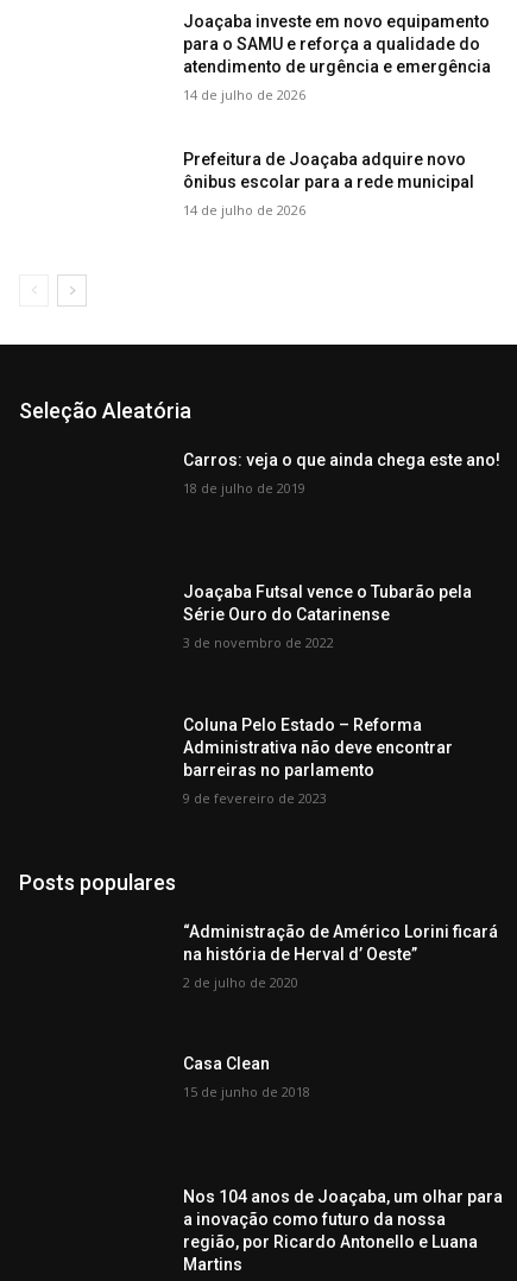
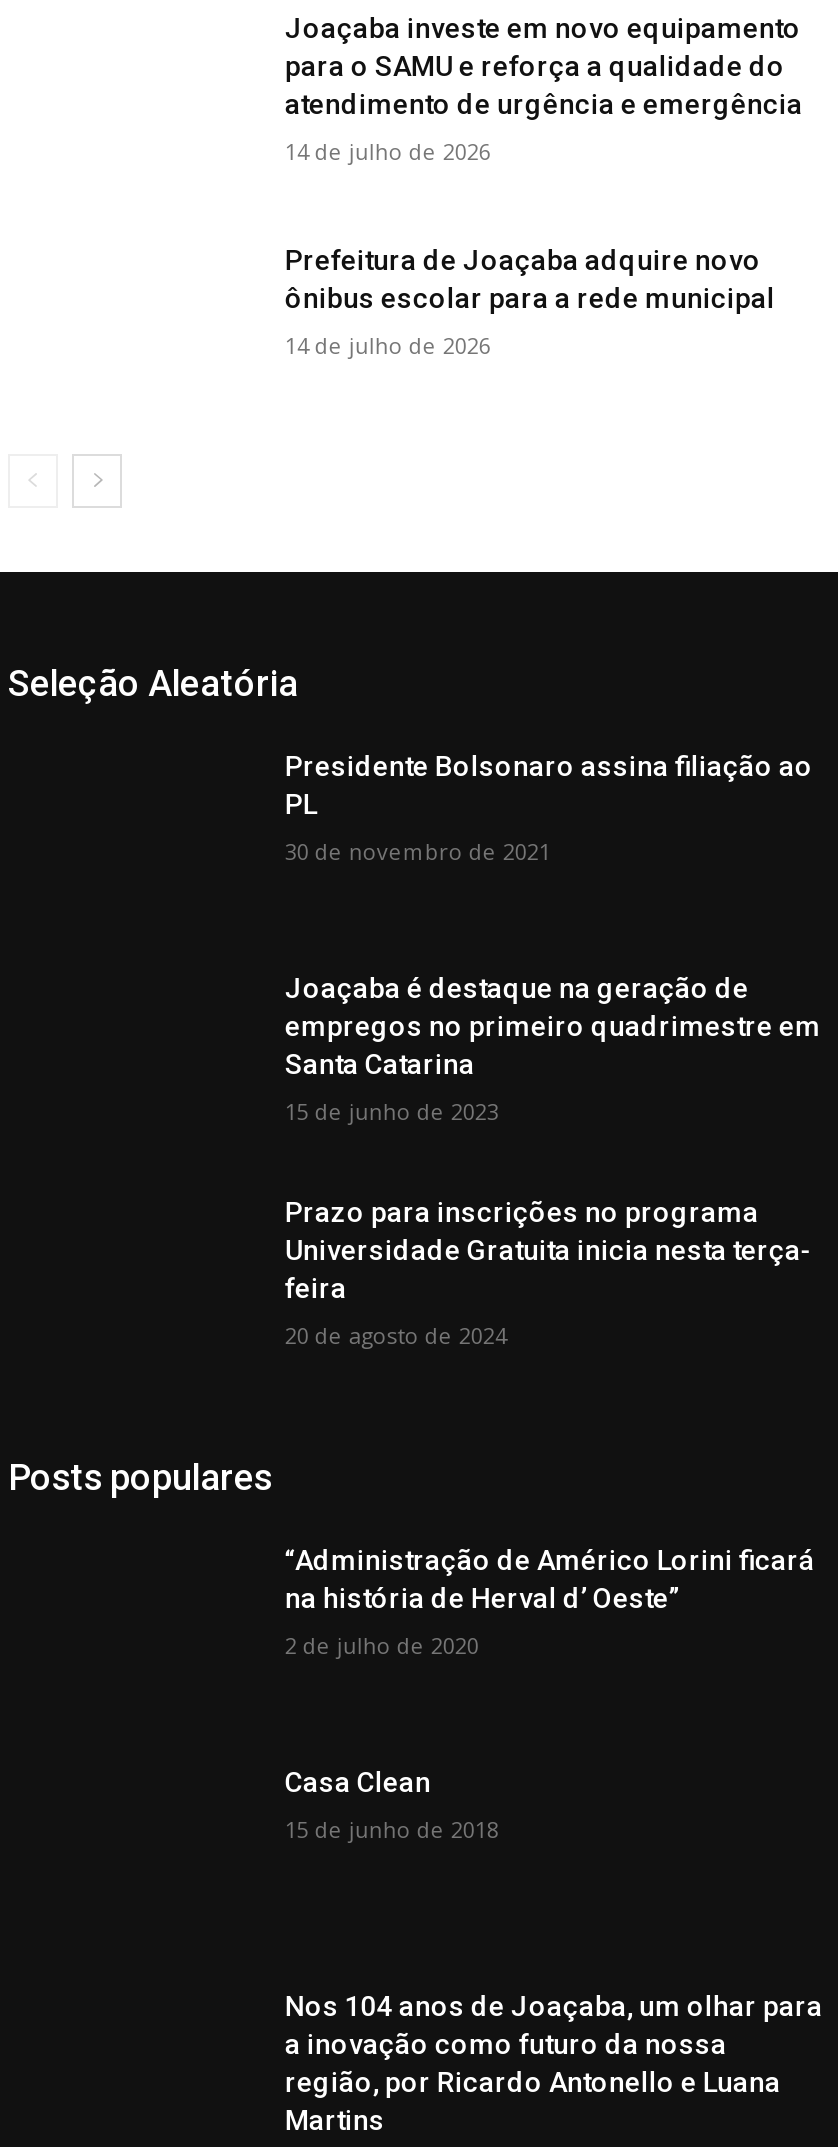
[184,450,501,469] Carros: veja o que ainda chega este ano! -> [285,749,813,819] Presidente Bolsonaro assina filiação ao | PL
[184,478,306,496] 18 de julho de 2019 -> [285,835,551,865] 30 de novembro de 2021
[184,583,472,624] Joaçaba Futsal vence o Tubarão pela | Série Ouro do Catarinense -> [285,973,821,1081] Joaçaba é destaque na geração de | empregos no primeiro quadrimestre em | Santa Catarina
[184,634,334,652] 3 de novembro de 2022 -> [285,1097,499,1127] 15 de junho de 2023
[184,715,453,780] Coluna Pelo Estado – Reforma | Administrativa não deve encontrar | barreiras no parlamento -> [285,1196,813,1304] Prazo para inscrições no programa | Universidade Gratuita inicia nesta terça- | feira
[184,789,327,807] 9 de fevereiro de 2023 -> [285,1320,507,1350] 20 de agosto de 2024

